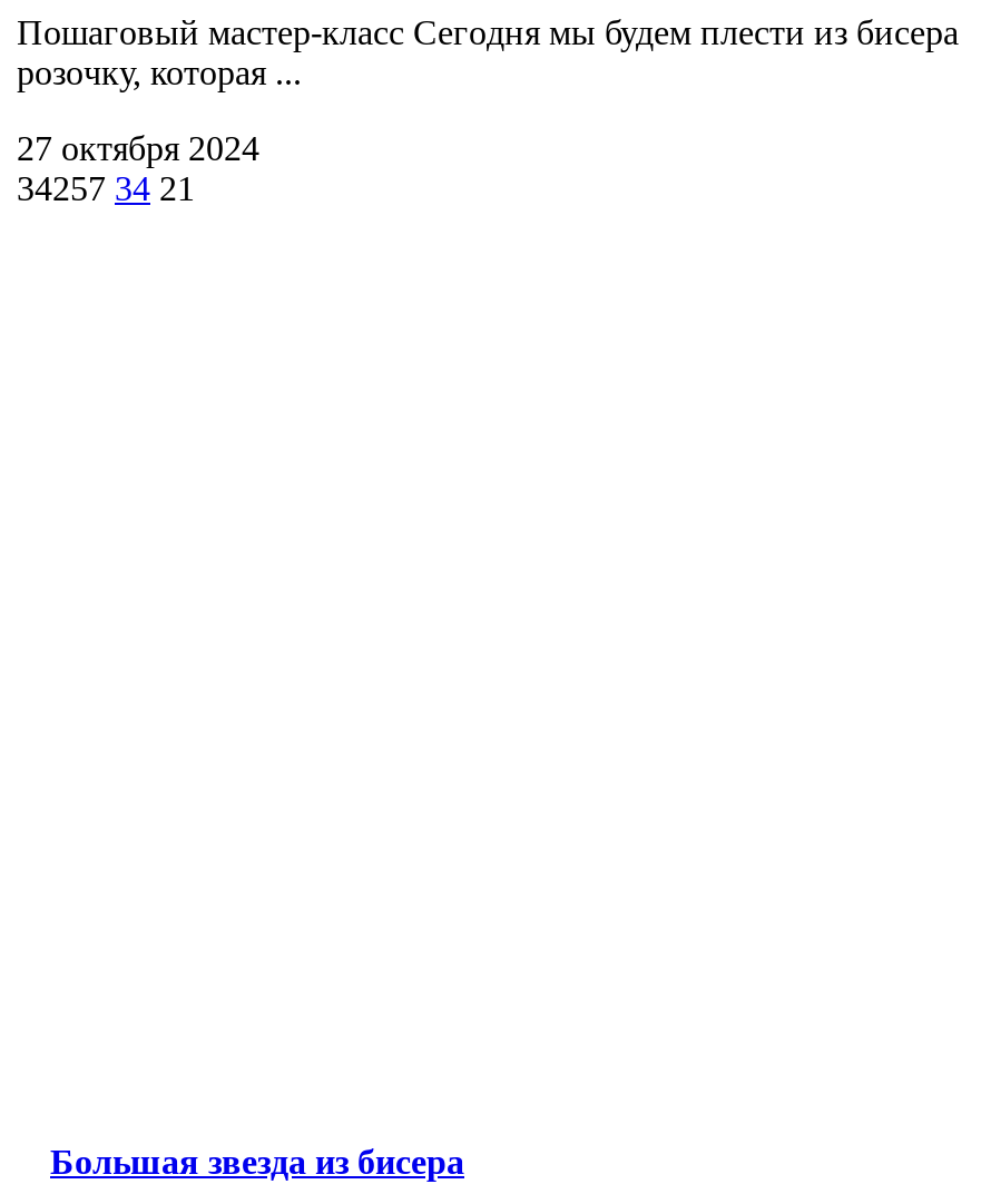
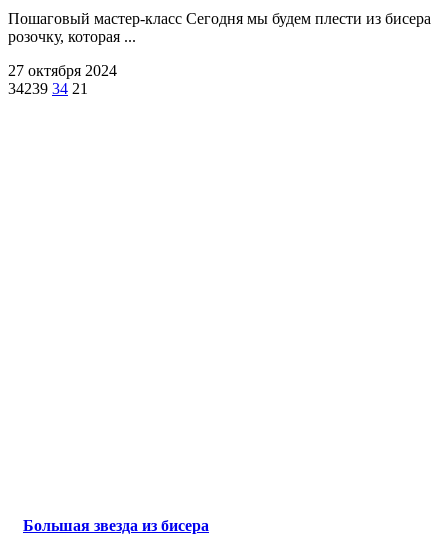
[17,169,195,207] 34257 34 21 -> [8,80,88,97] 34239 34 21

